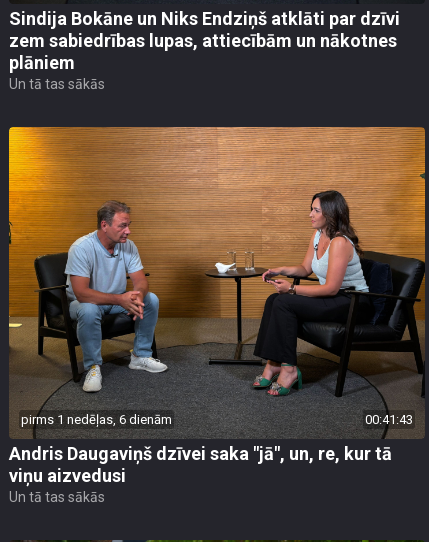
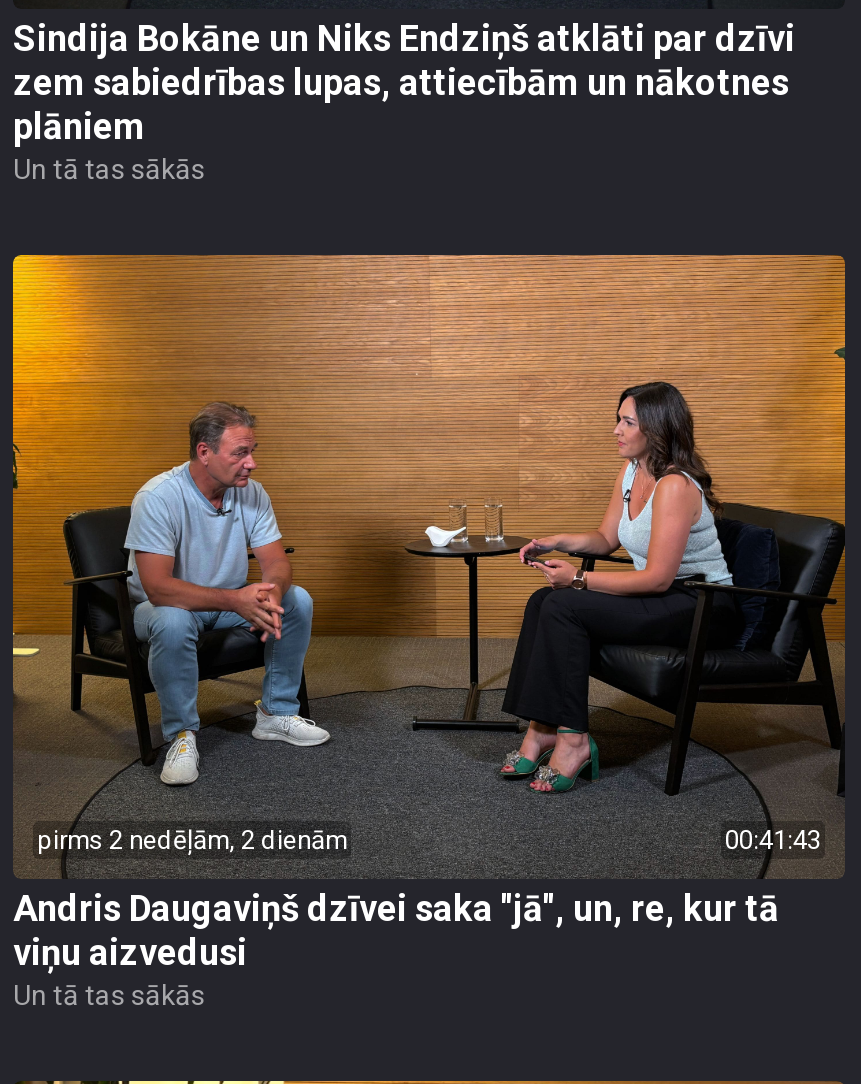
[21,412,172,427] pirms 1 nedēļas, 6 dienām -> [37,825,347,855] pirms 2 nedēļām, 2 dienām

